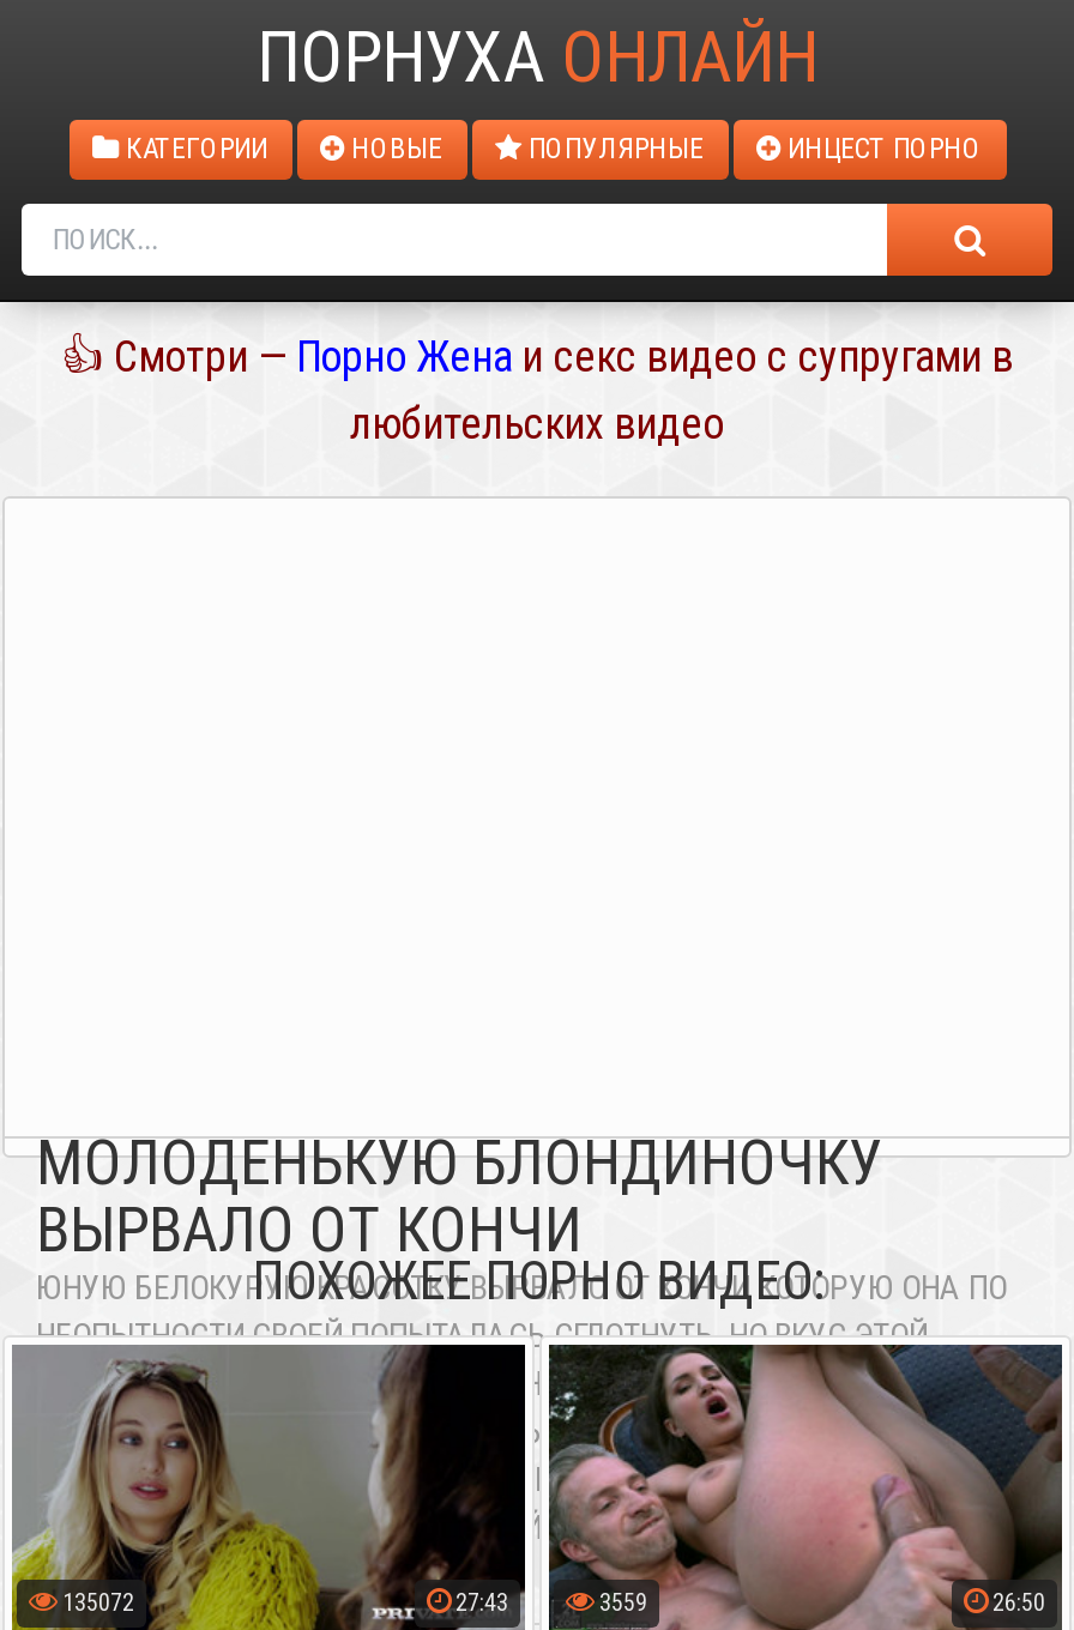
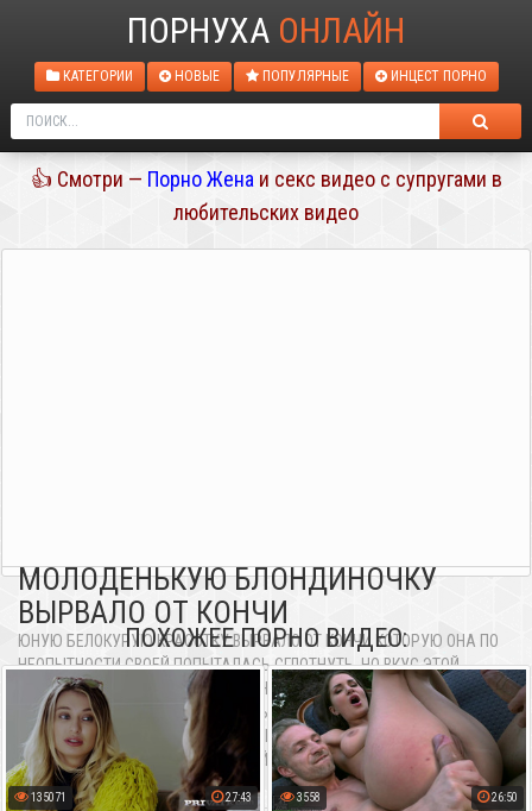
[58,1589,134,1615] 135072 -> [28,791,66,804] 135071
[595,1589,647,1615] 3559 -> [294,791,321,804] 3558

